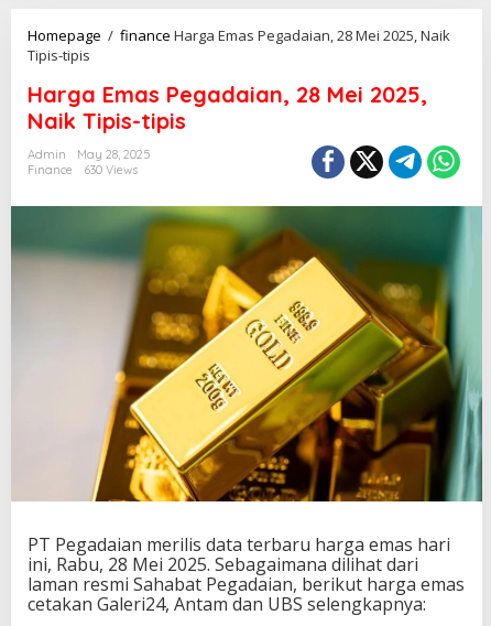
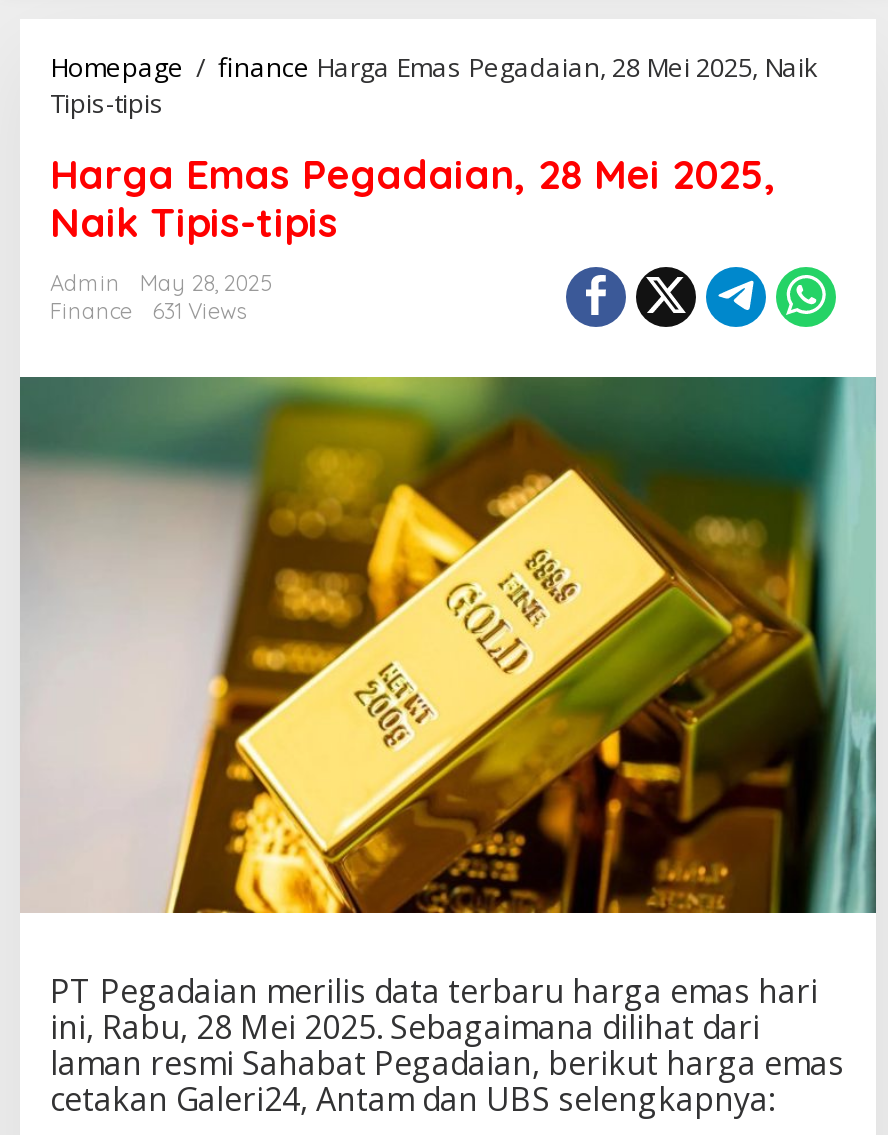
[28,162,138,177] Finance 630 Views -> [50,297,246,325] Finance 631 Views

